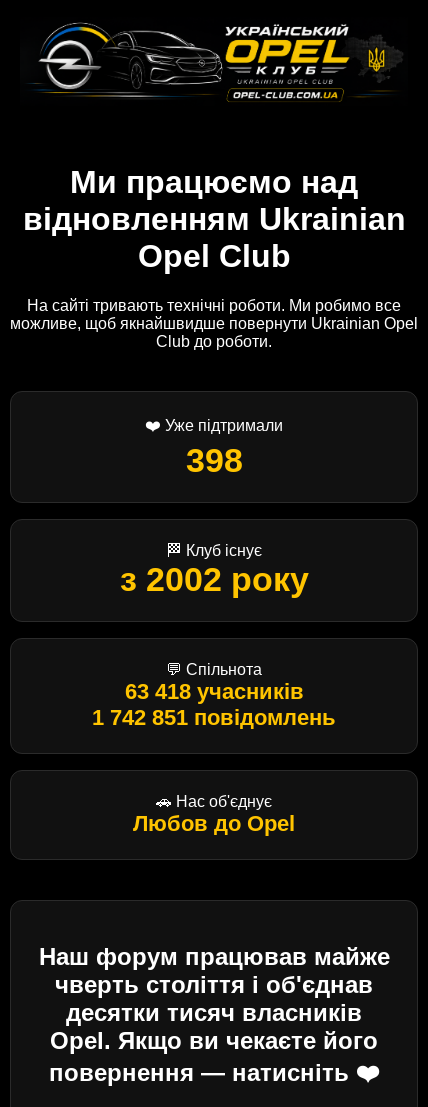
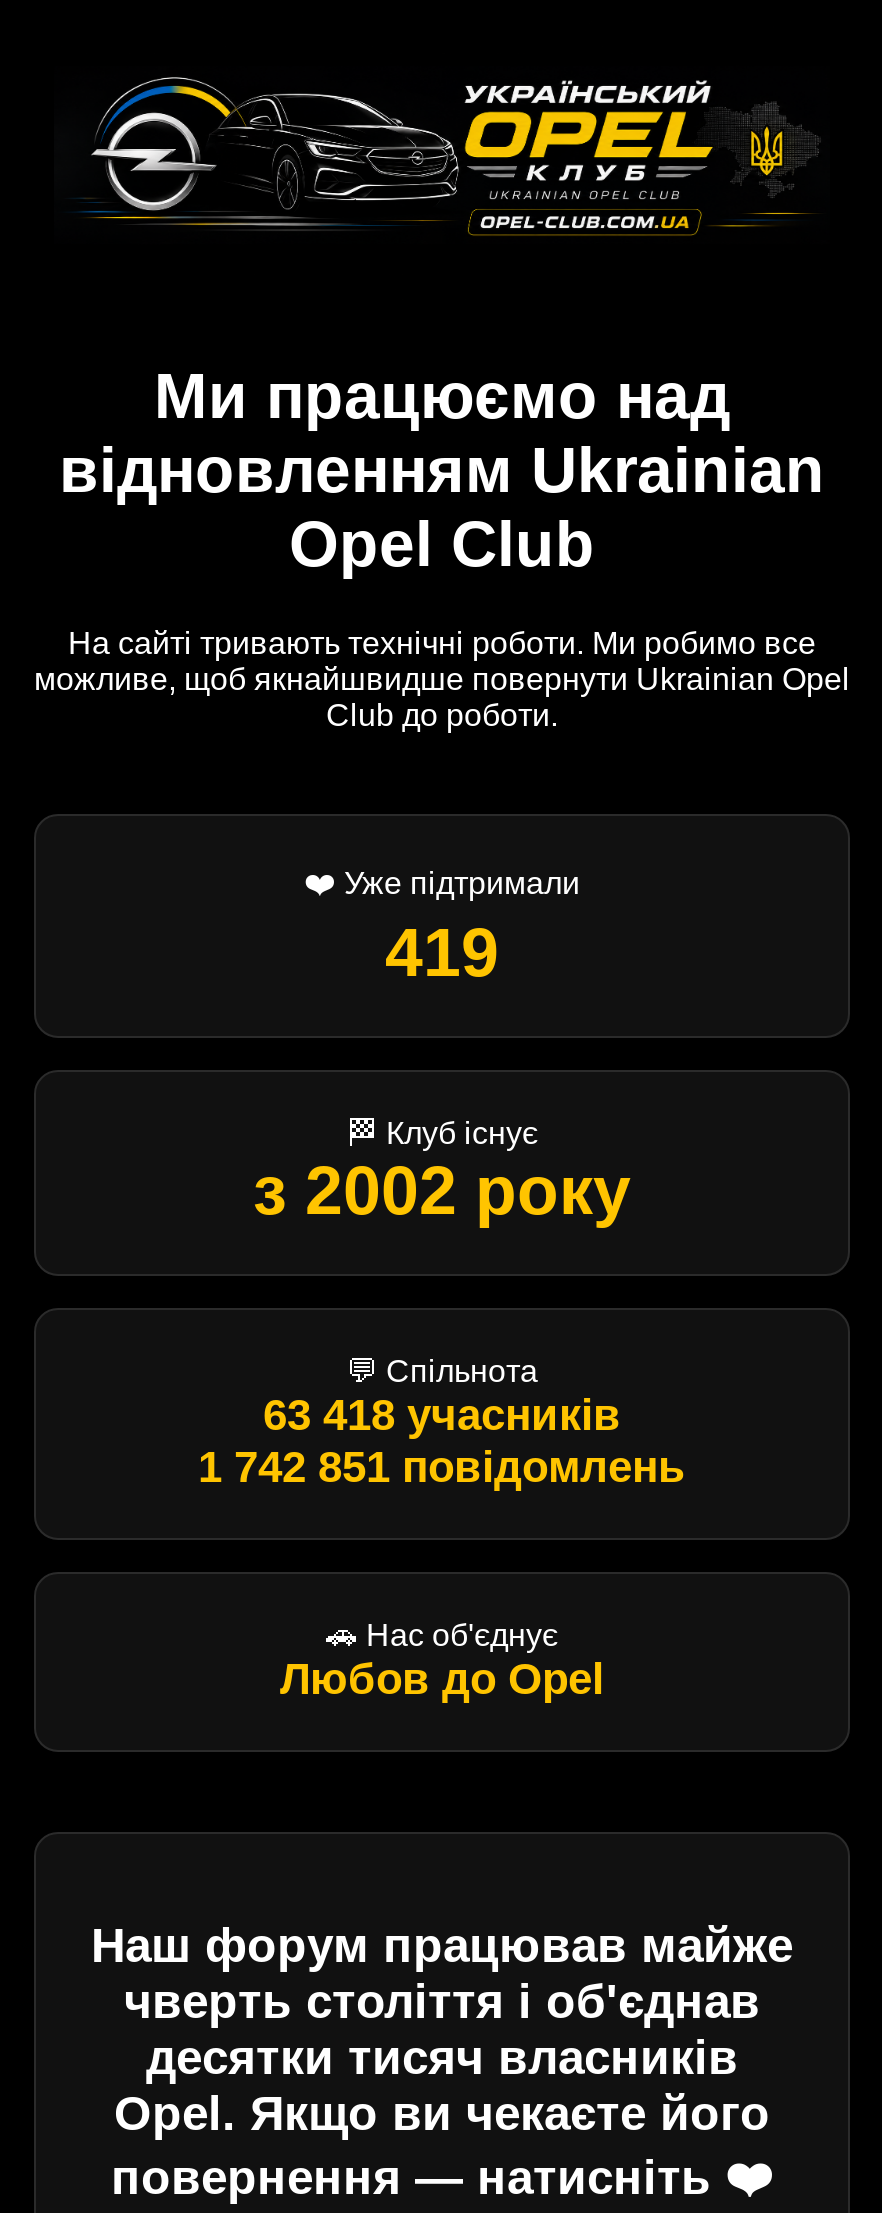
[185,441,242,479] 398 -> [385,914,499,990] 419

